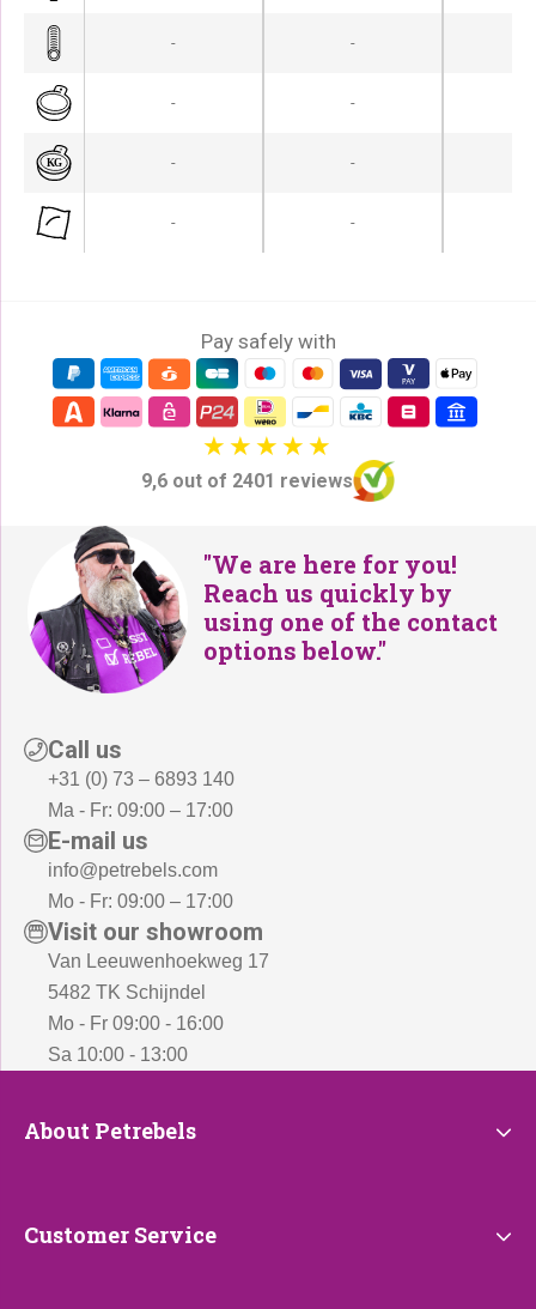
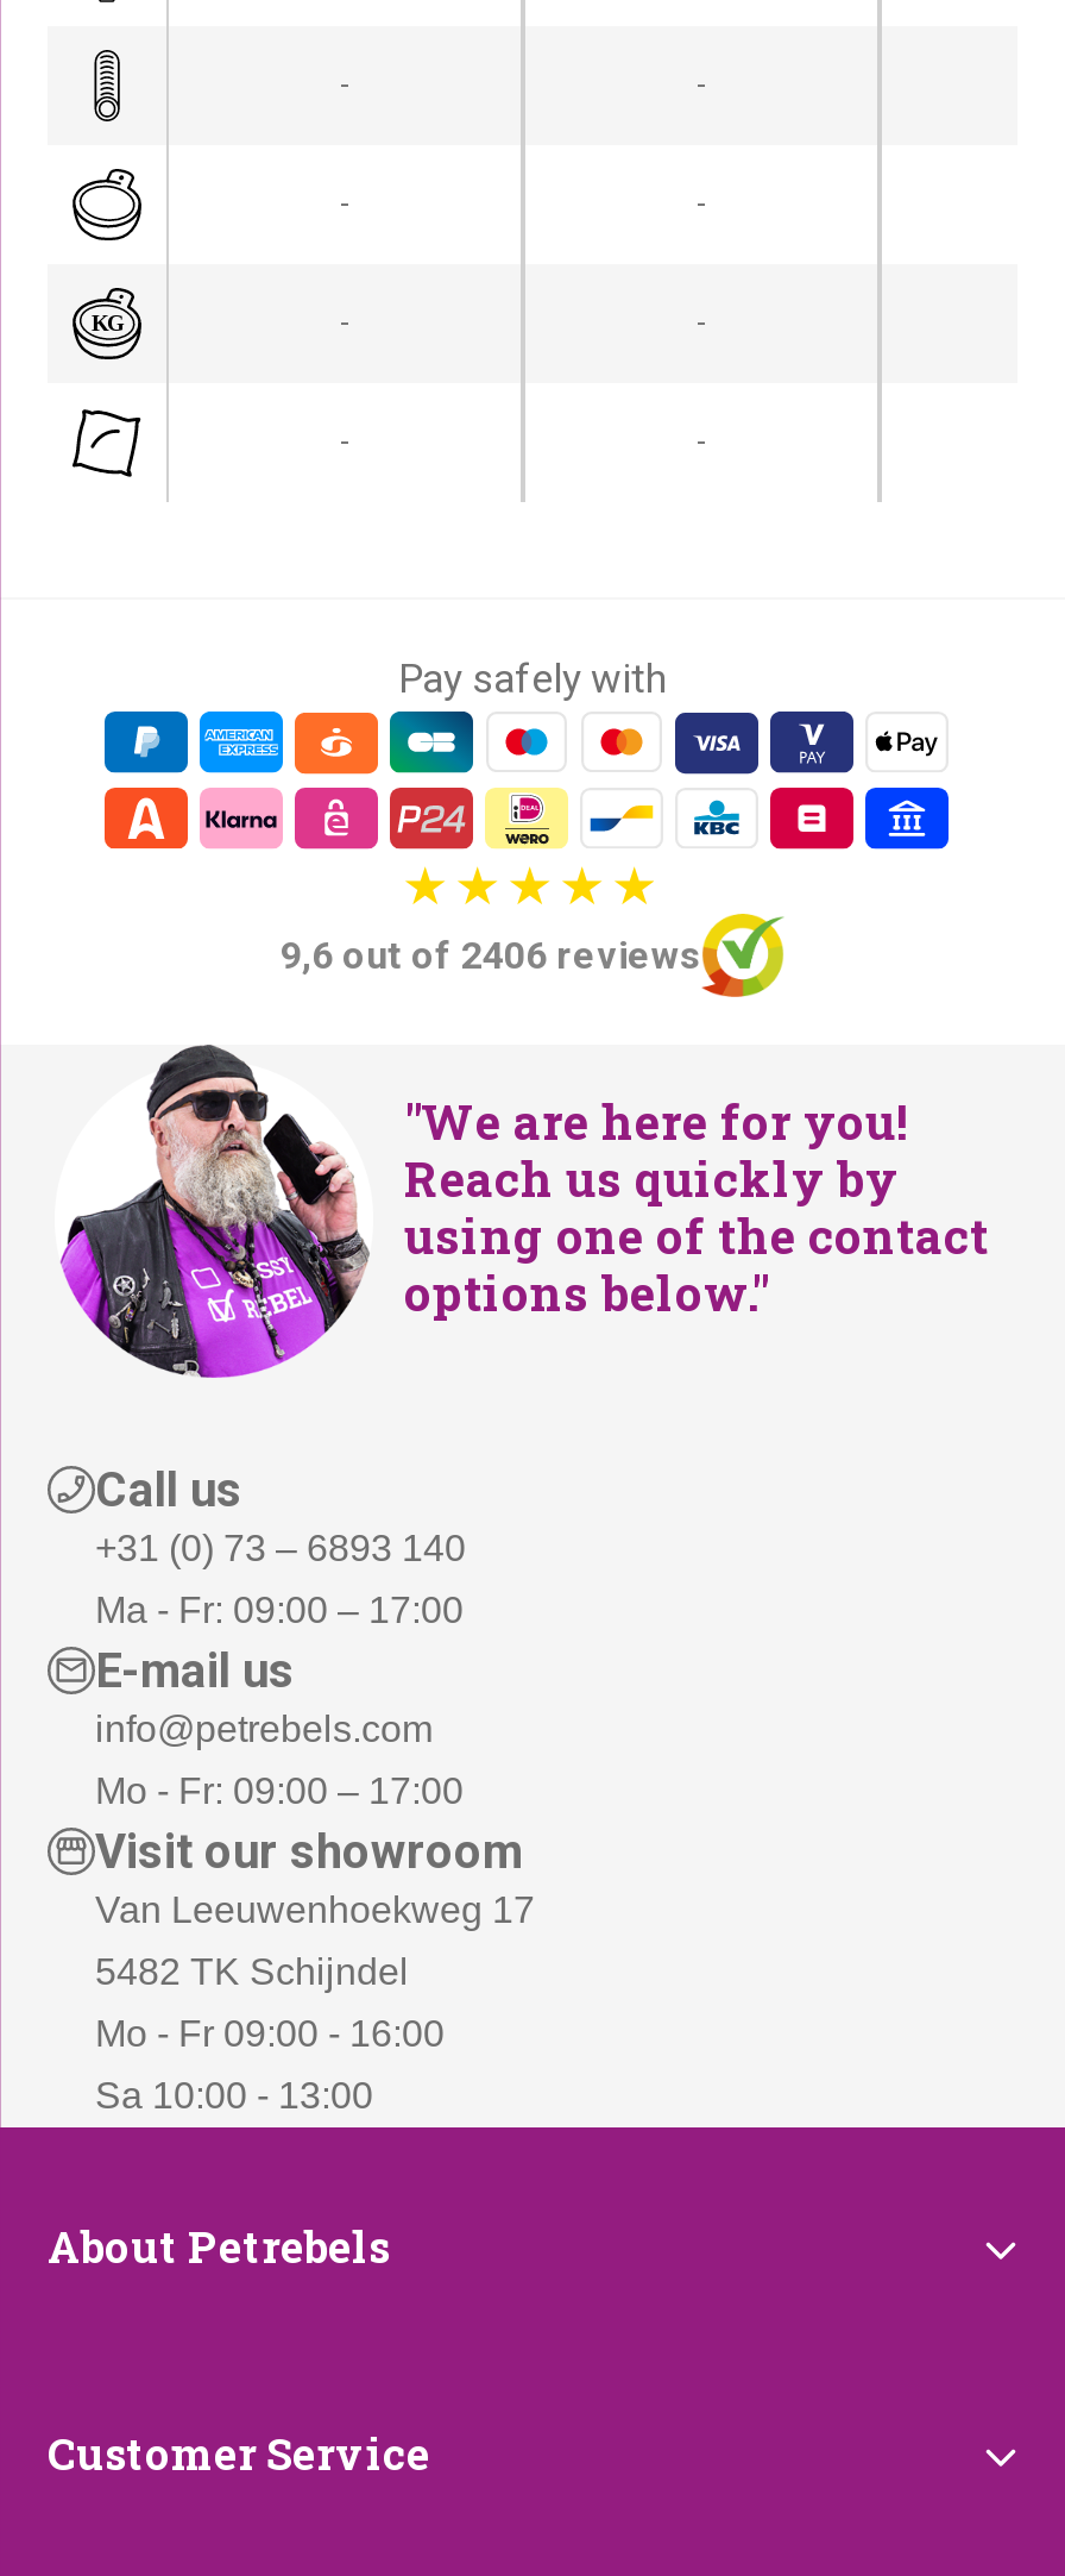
[141,469,353,492] 9,6 out of 2401 reviews -> [281,932,701,977] 9,6 out of 2406 reviews

